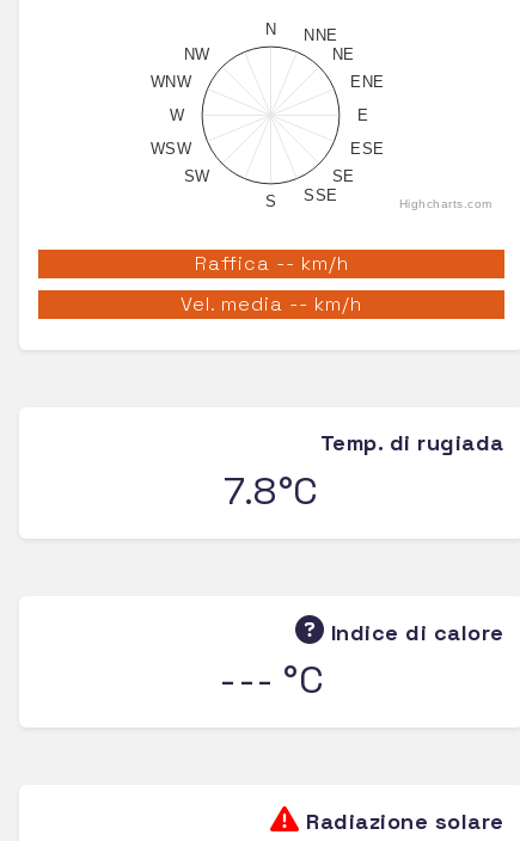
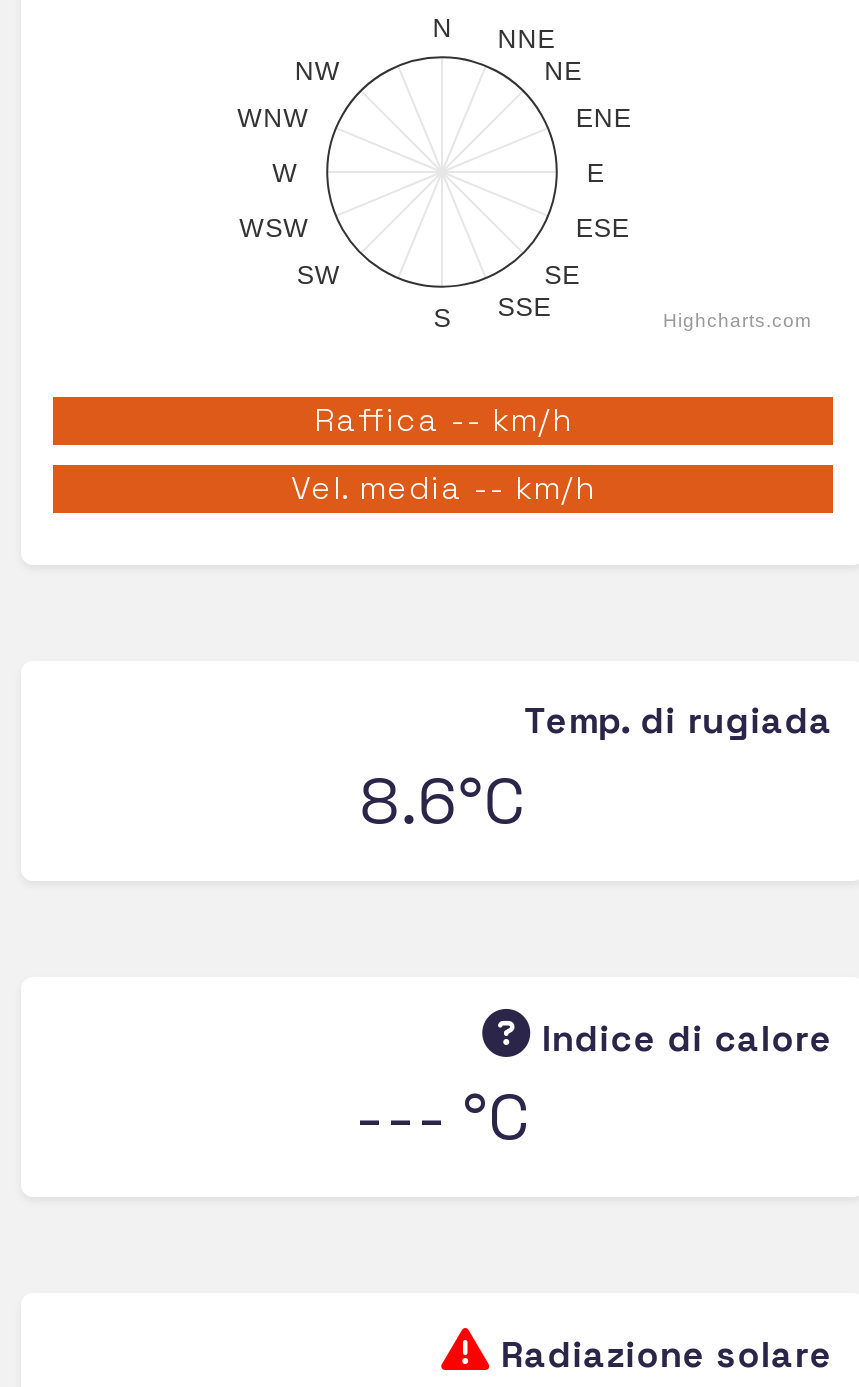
[224,467,319,515] 7.8°C -> [359,761,527,841] 8.6°C

